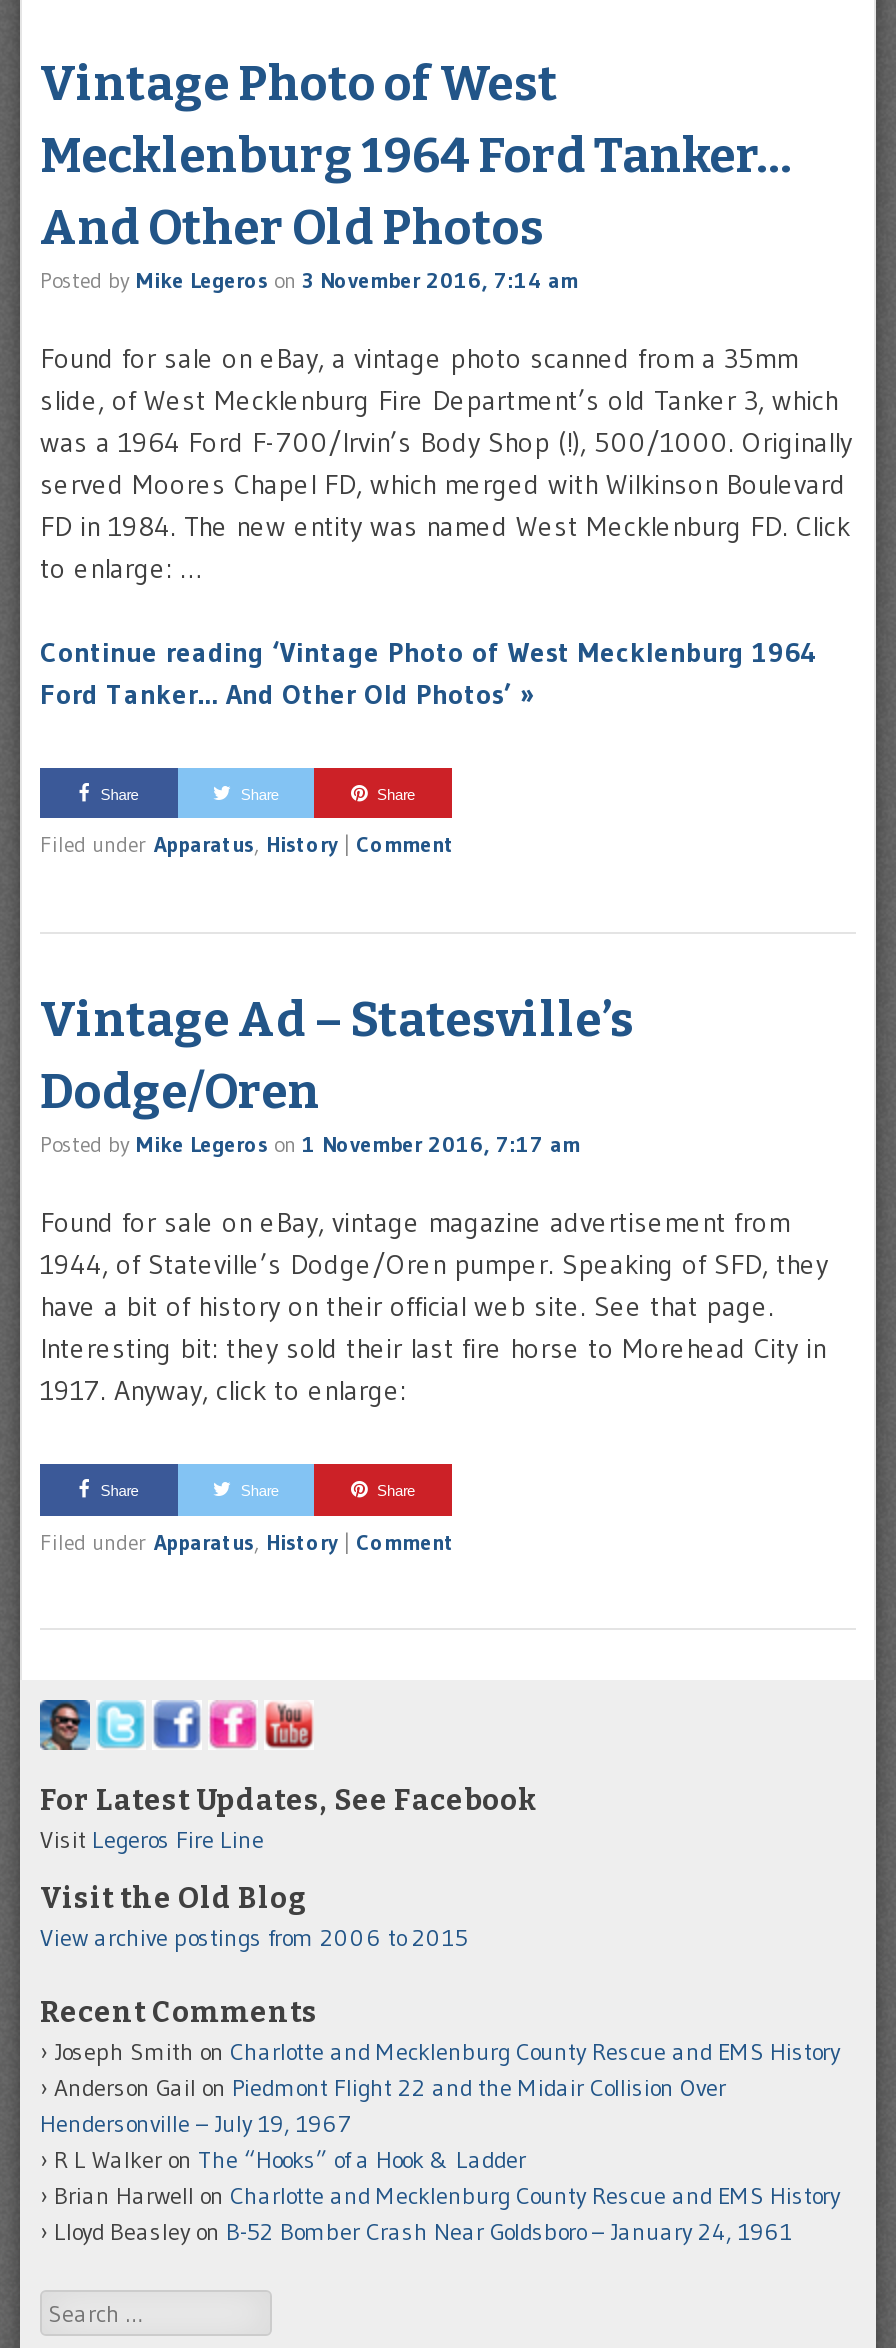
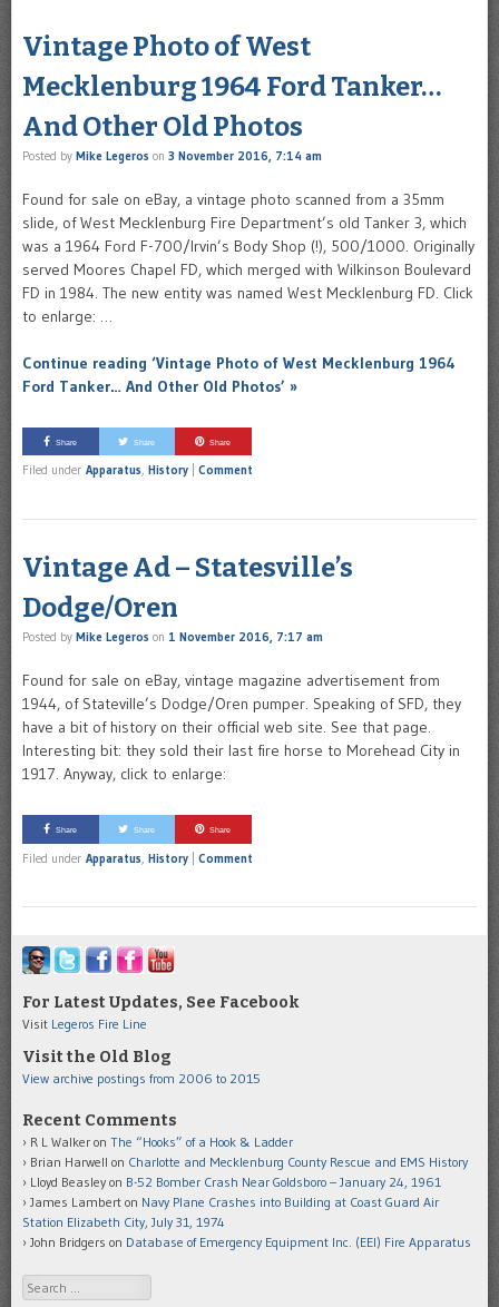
[40,2037,840,2139] Joseph Smith on Charlotte and Mecklenburg County Rescue and EMS History | Anderson Gail on Piedmont Flight 22 and the Midair Collision Over | Hendersonville – July 19, 1967 -> none
moved [54,2145,840,2247] -> [30,1134,468,1190]: R L Walker on The “Hooks” of a Hook & Ladder | Brian Harwell on Charlotte and Mecklenburg County Rescue and EMS History | Lloyd Beasley on B-52 Bomber Crash Near Goldsboro – January 24, 1961
none -> [22,1194,471,1251] James Lambert on Navy Plane Crashes into Building at Coast Guard Air | Station Elizabeth City, July 31, 1974 | John Bridgers on Database of Emergency Equipment Inc. (EEI) Fire Apparatus

